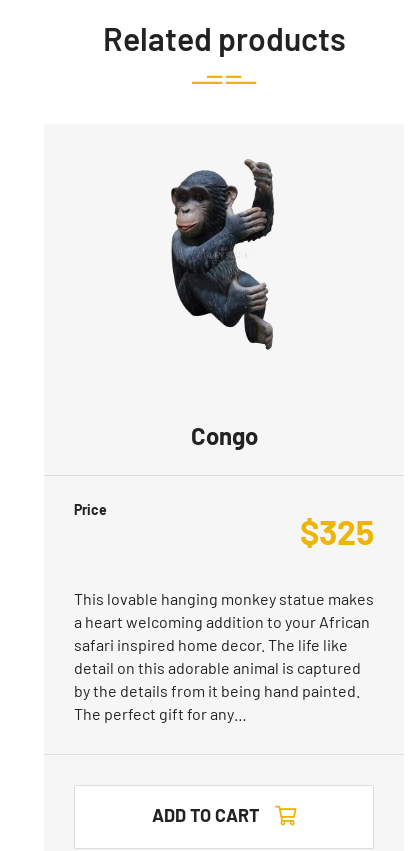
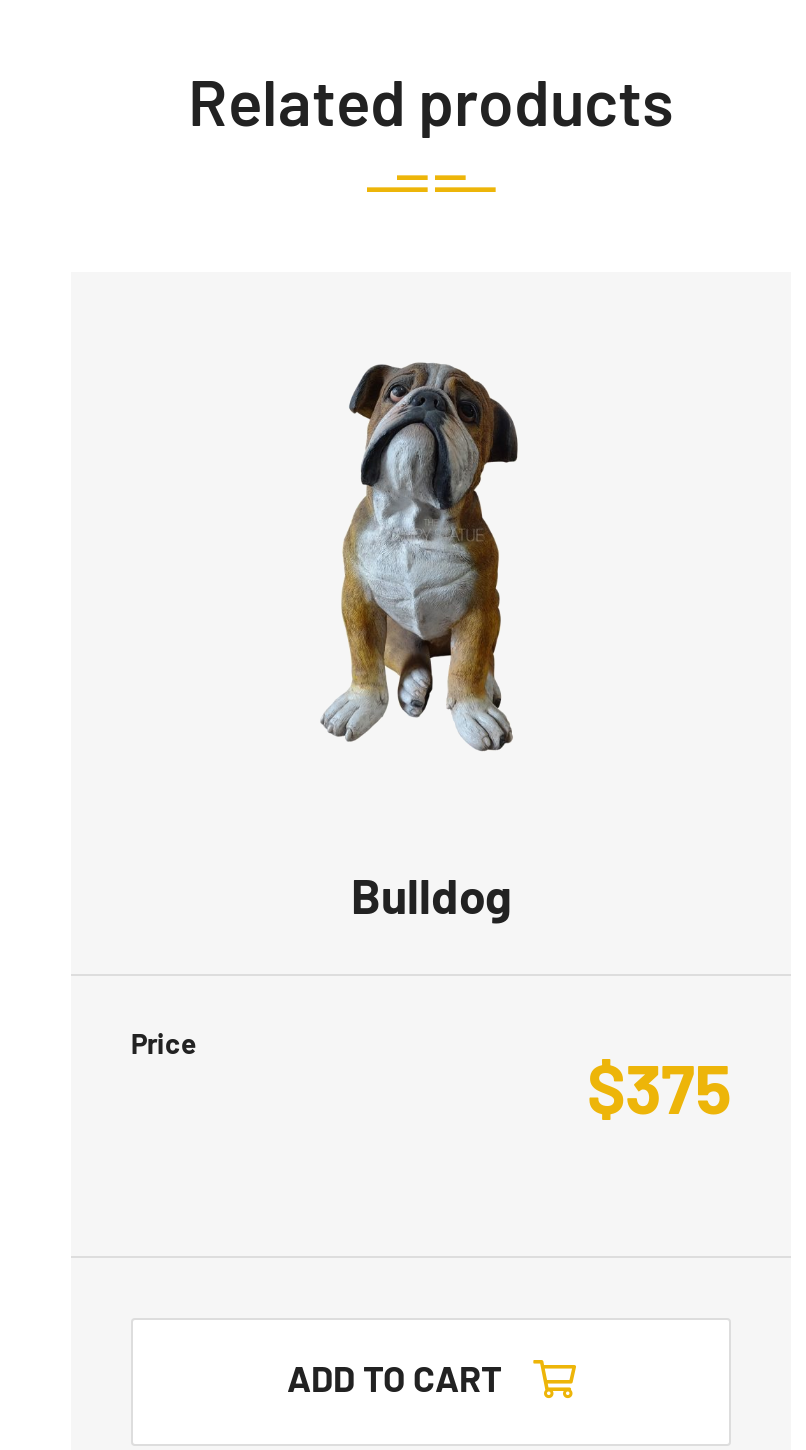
[170,159,275,363] [image] -> [319,344,531,752] [image]
[190,421,257,450] Congo -> [351,866,511,924] Bulldog
[74,511,374,723] $325 | This lovable hanging monkey statue makes | a heart welcoming addition to your African | safari inspired home decor. The life like | detail on this adorable animal is captured | by the details from it being hand painted. | The perfect gift for any… -> [587,1046,731,1128] $375

